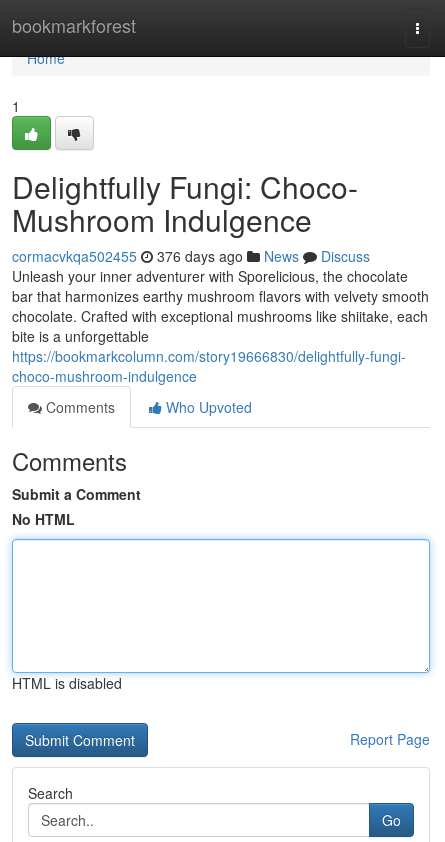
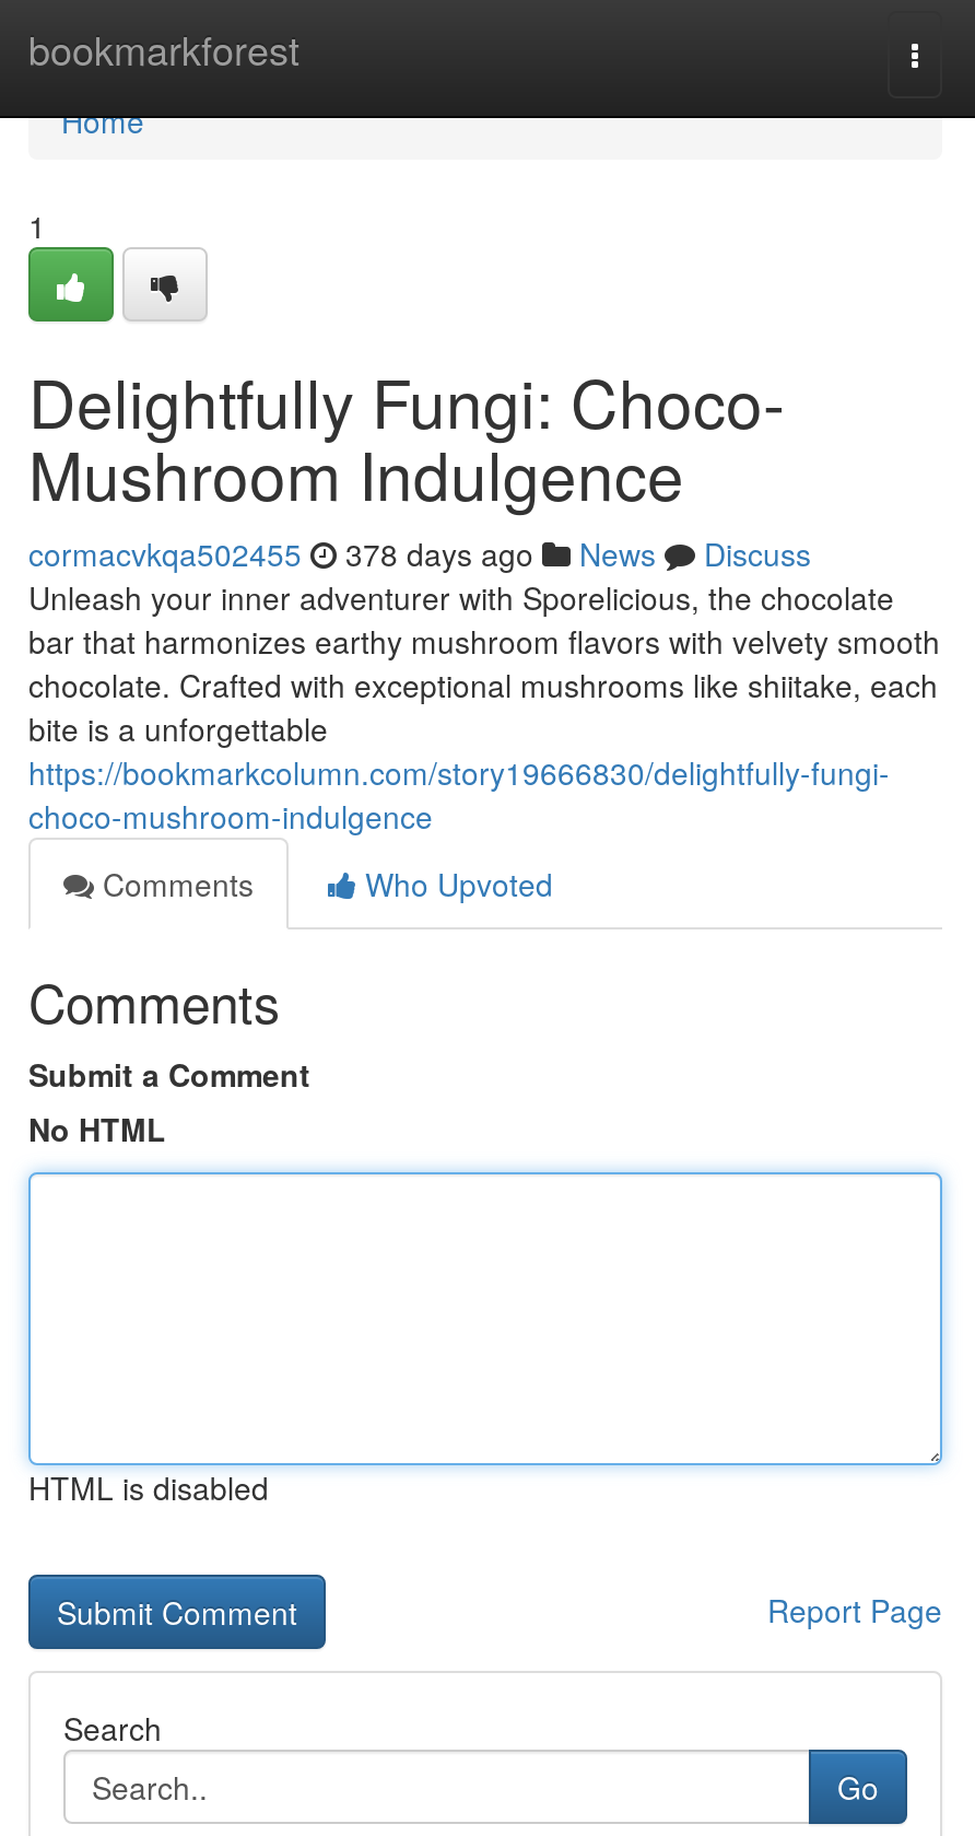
[12,246,370,266] cormacvkqa502455 376 days ago News Discuss -> [28,531,811,575] cormacvkqa502455 378 days ago News Discuss

